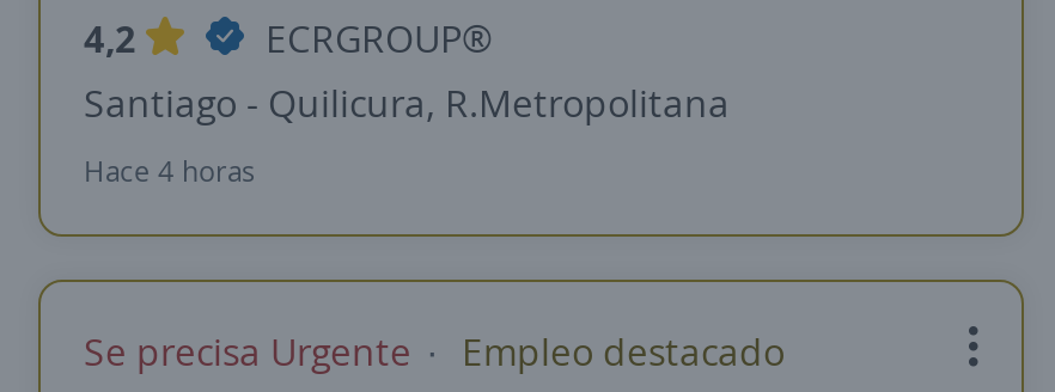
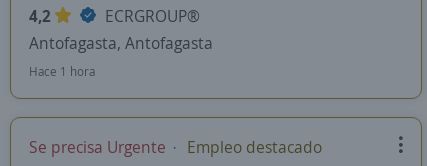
[84,76,730,191] Santiago - Quilicura, R.Metropolitana | Hace 4 horas -> [29,32,213,80] Antofagasta, Antofagasta | Hace 1 hora

